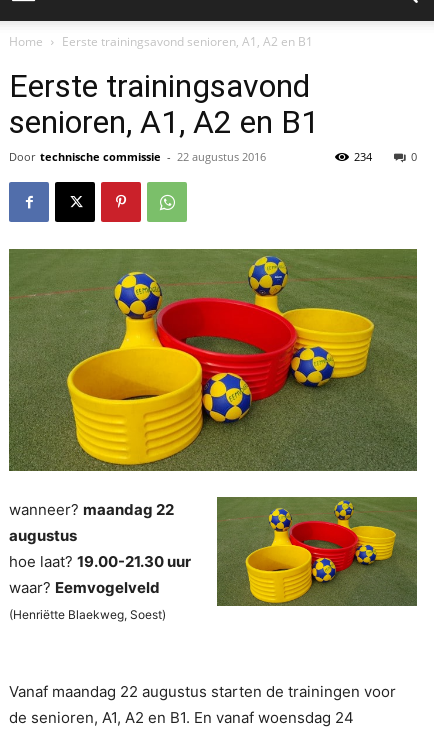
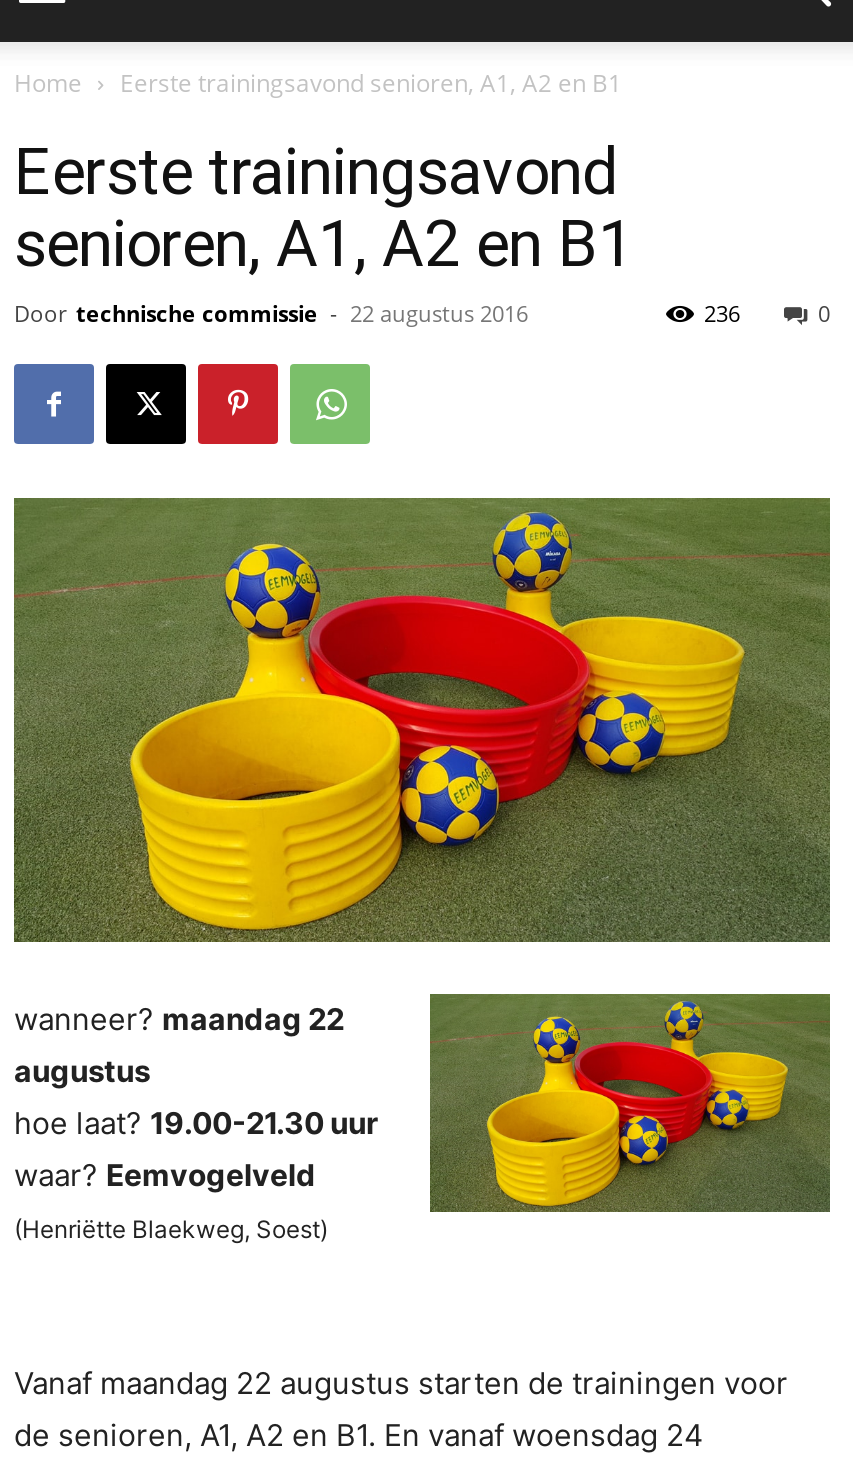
[354,149,372,164] 234 -> [704,298,740,328] 236

